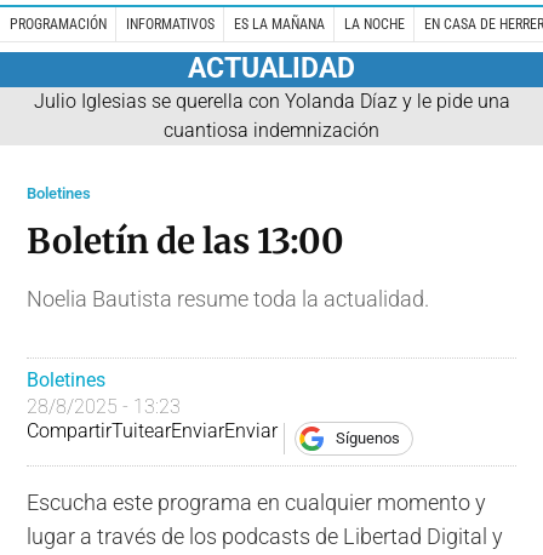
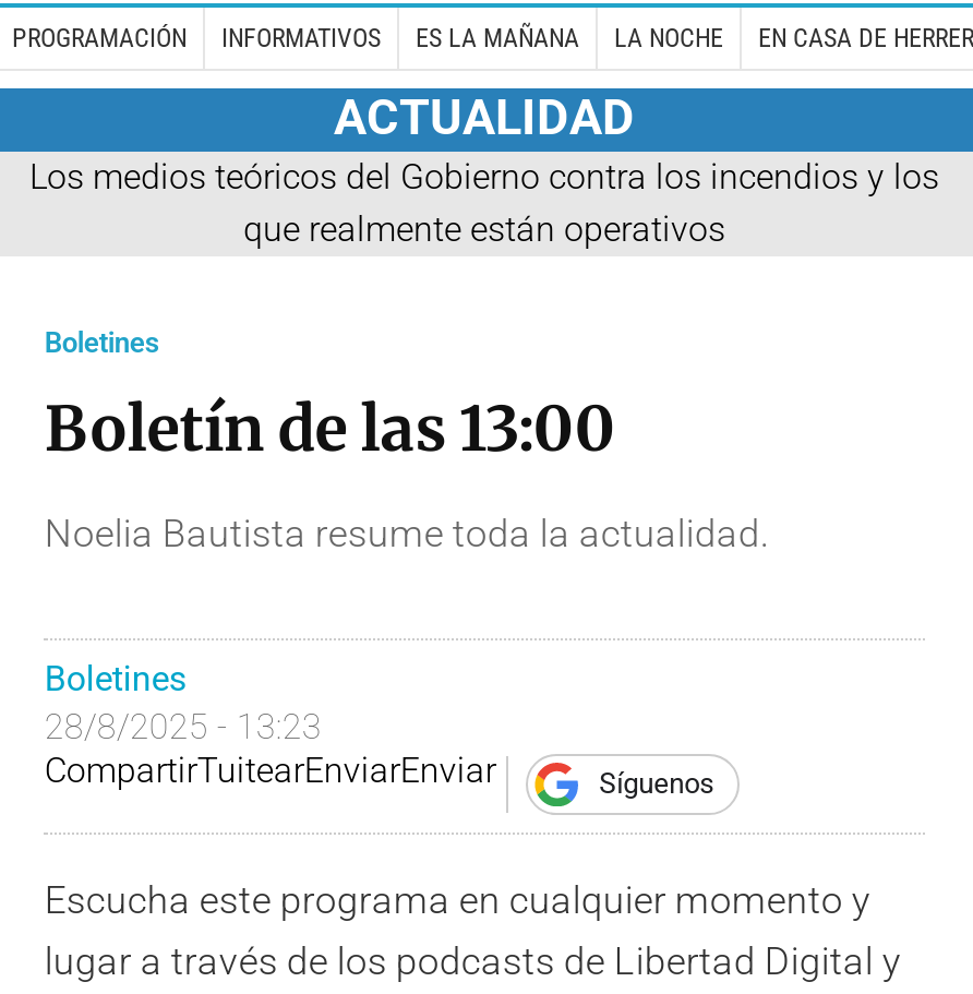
[33,89,510,141] Julio Iglesias se querella con Yolanda Díaz y le pide una | cuantiosa indemnización -> [29,155,939,249] Los medios teóricos del Gobierno contra los incendios y los | que realmente están operativos

